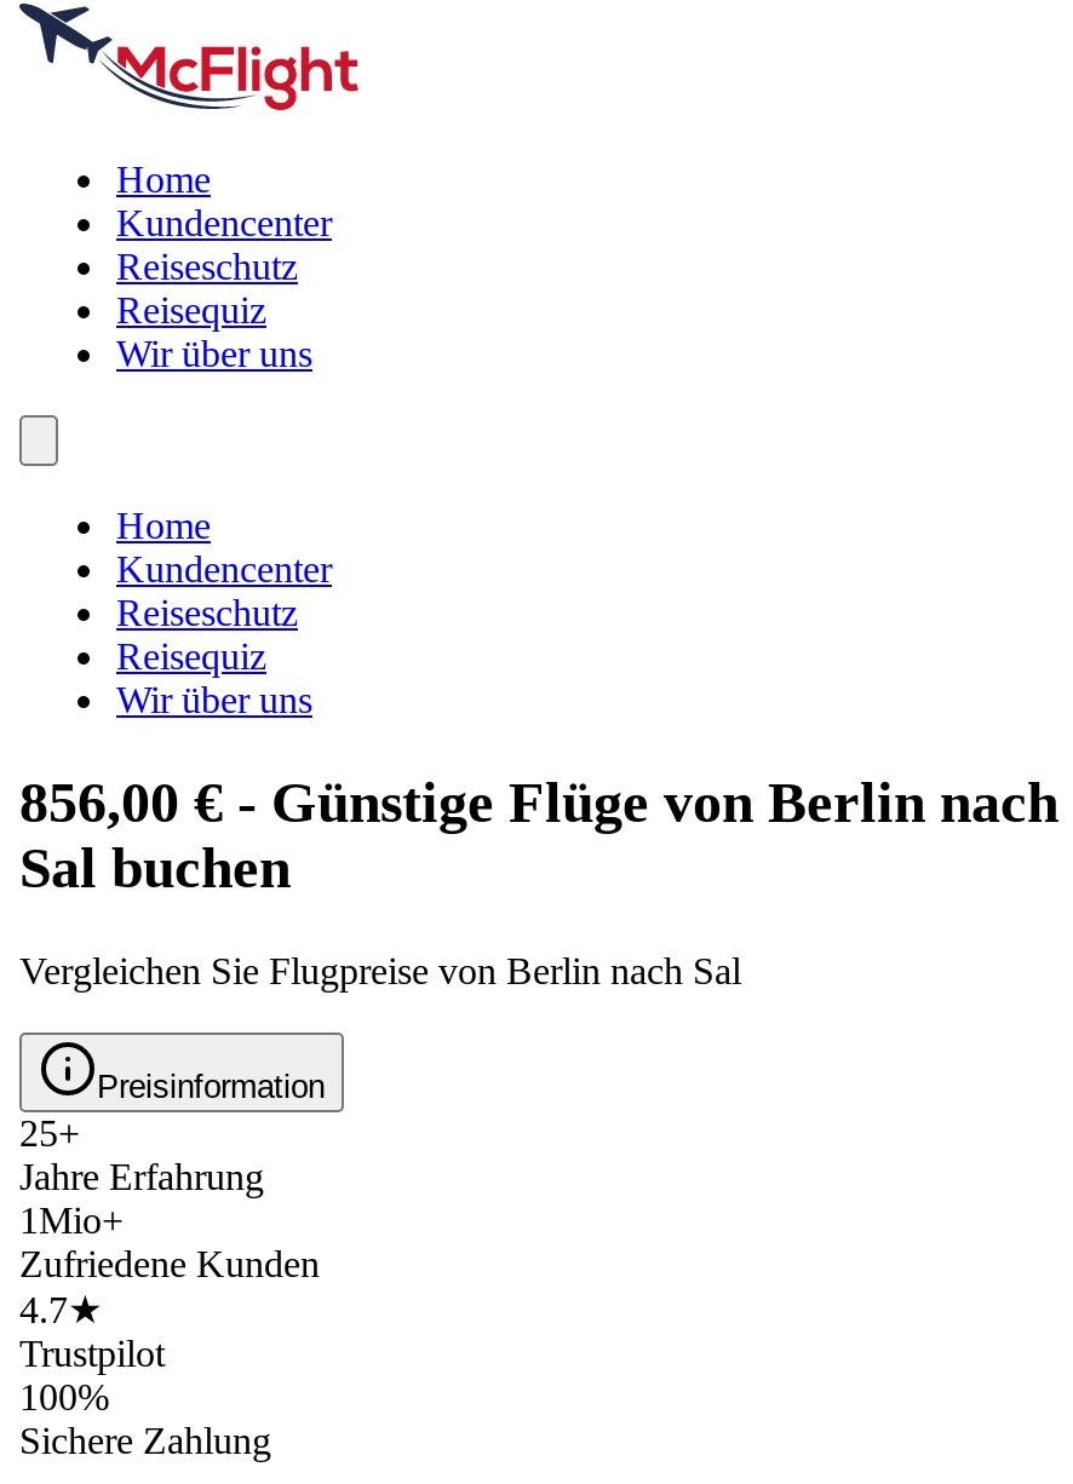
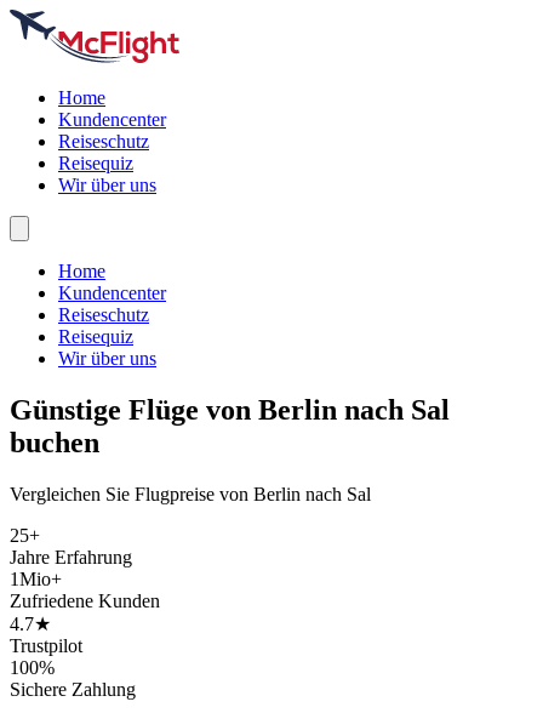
[19,771,1058,899] 856,00 € - Günstige Flüge von Berlin nach | Sal buchen -> [10,394,450,458] Günstige Flüge von Berlin nach Sal | buchen
[97,1068,325,1105] Preisinformation -> none

